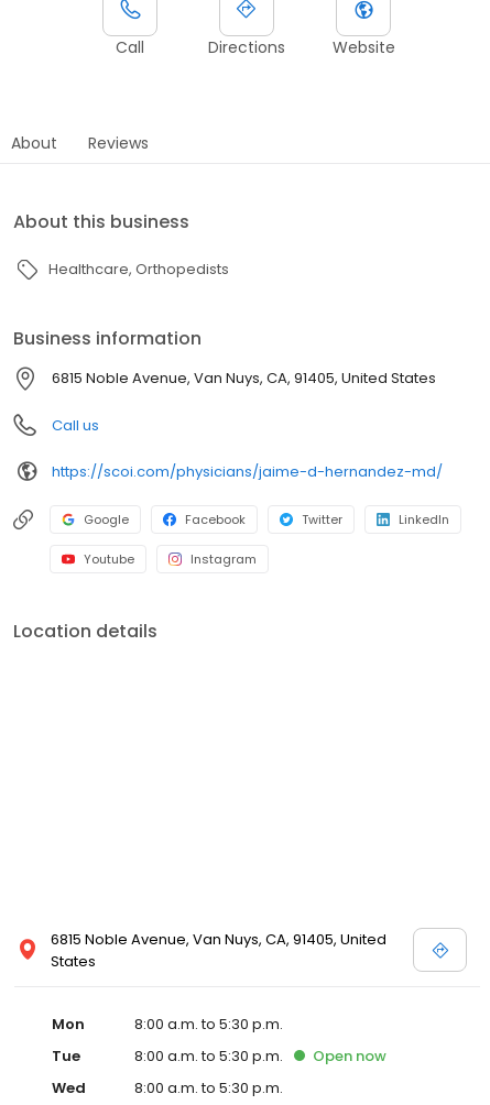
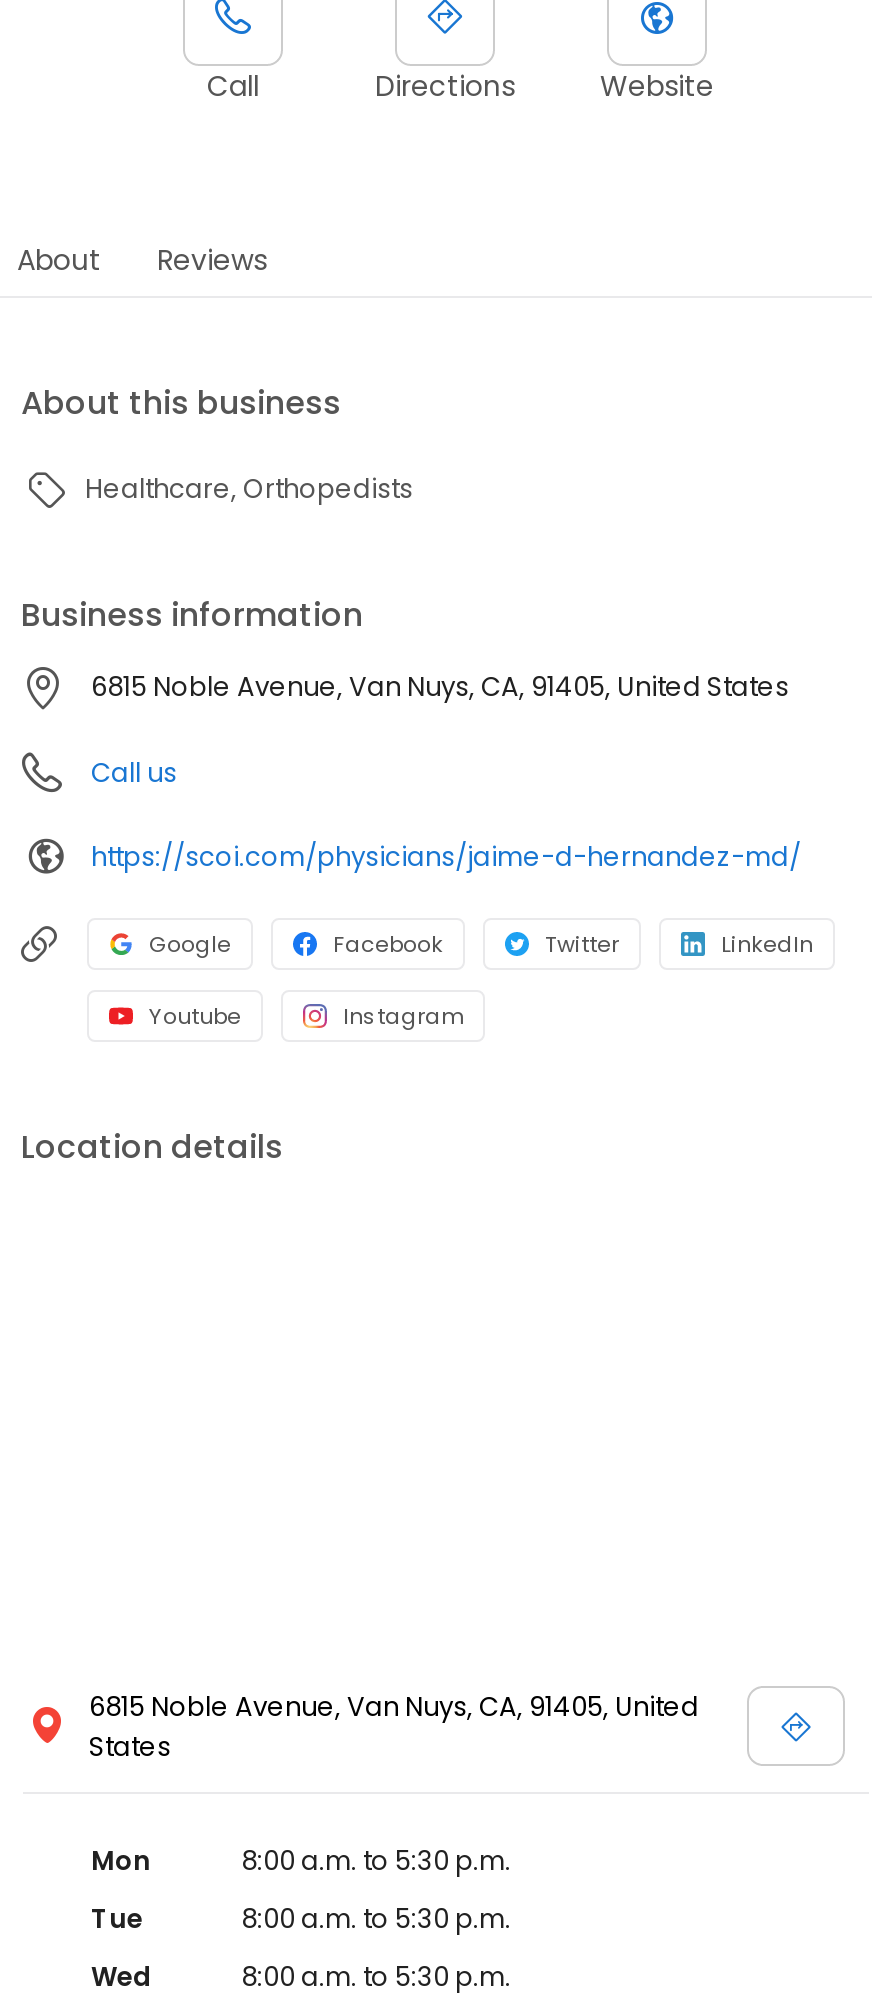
[313,1046,386,1067] Open now -> none

